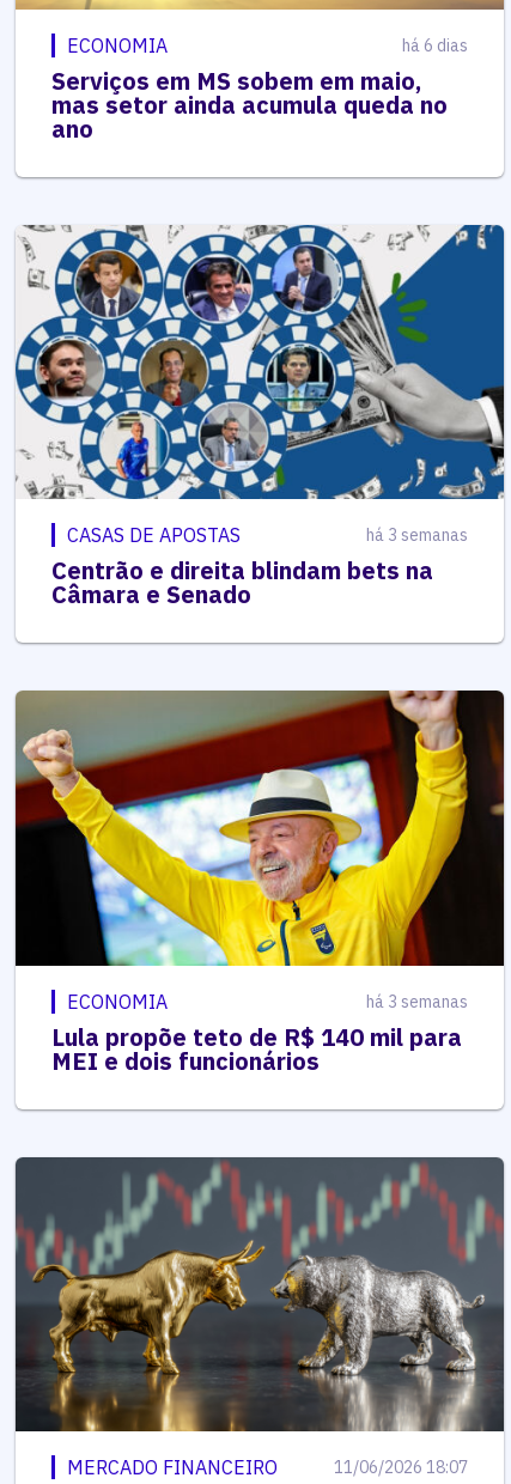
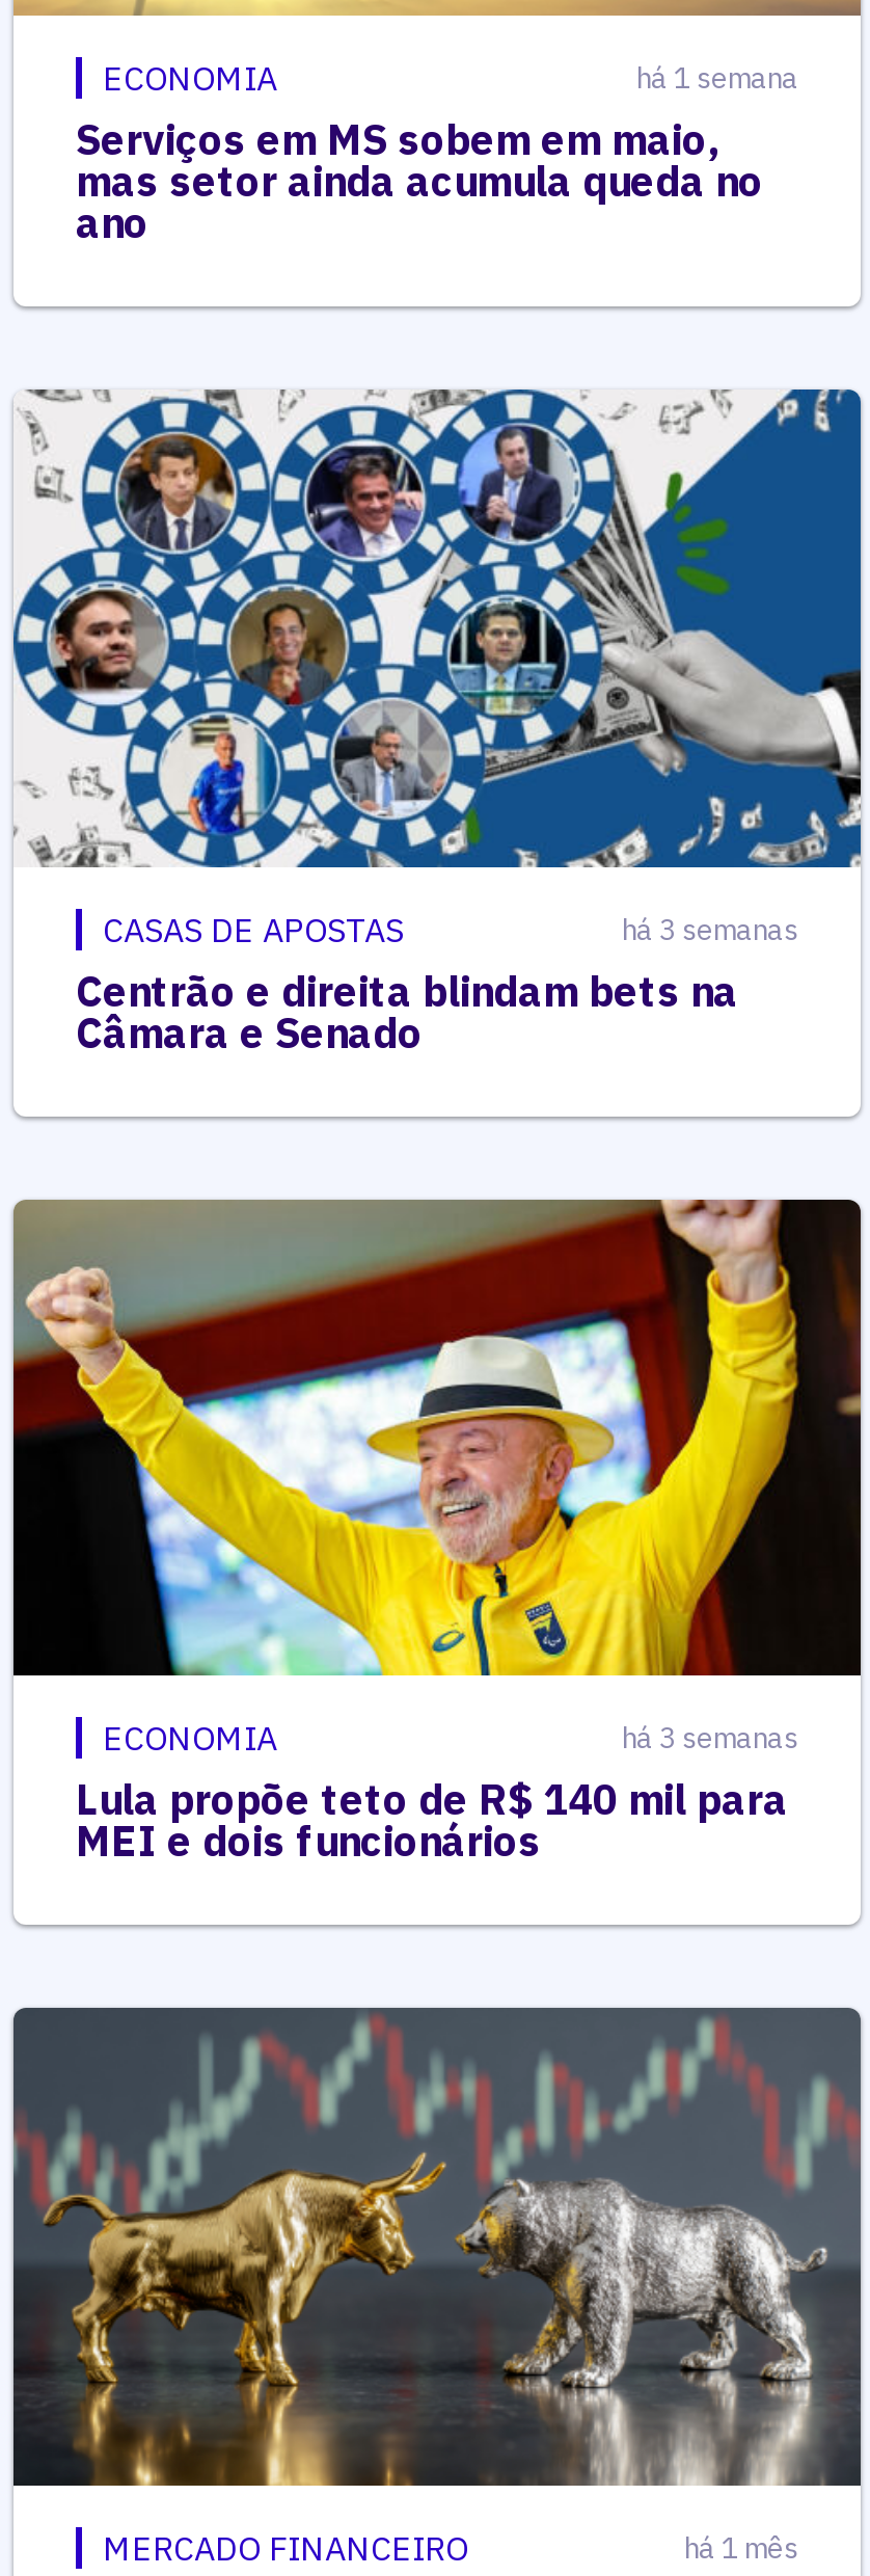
[402,34,468,56] há 6 dias -> [636,60,798,97] há 1 semana
[334,1457,468,1478] 11/06/2026 18:07 -> [684,2529,798,2566] há 1 mês

